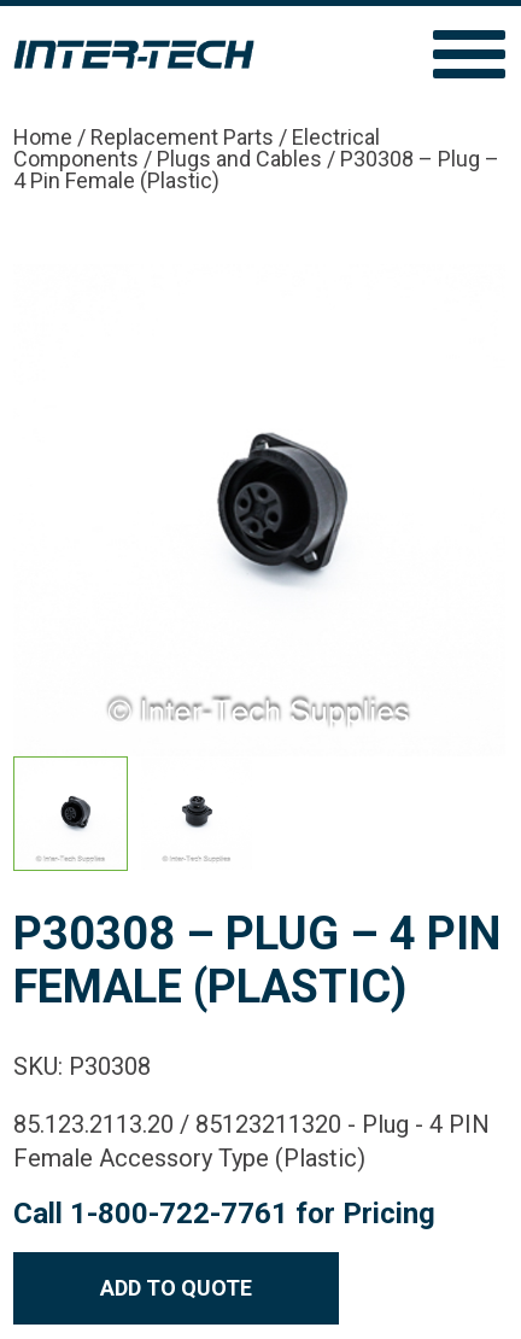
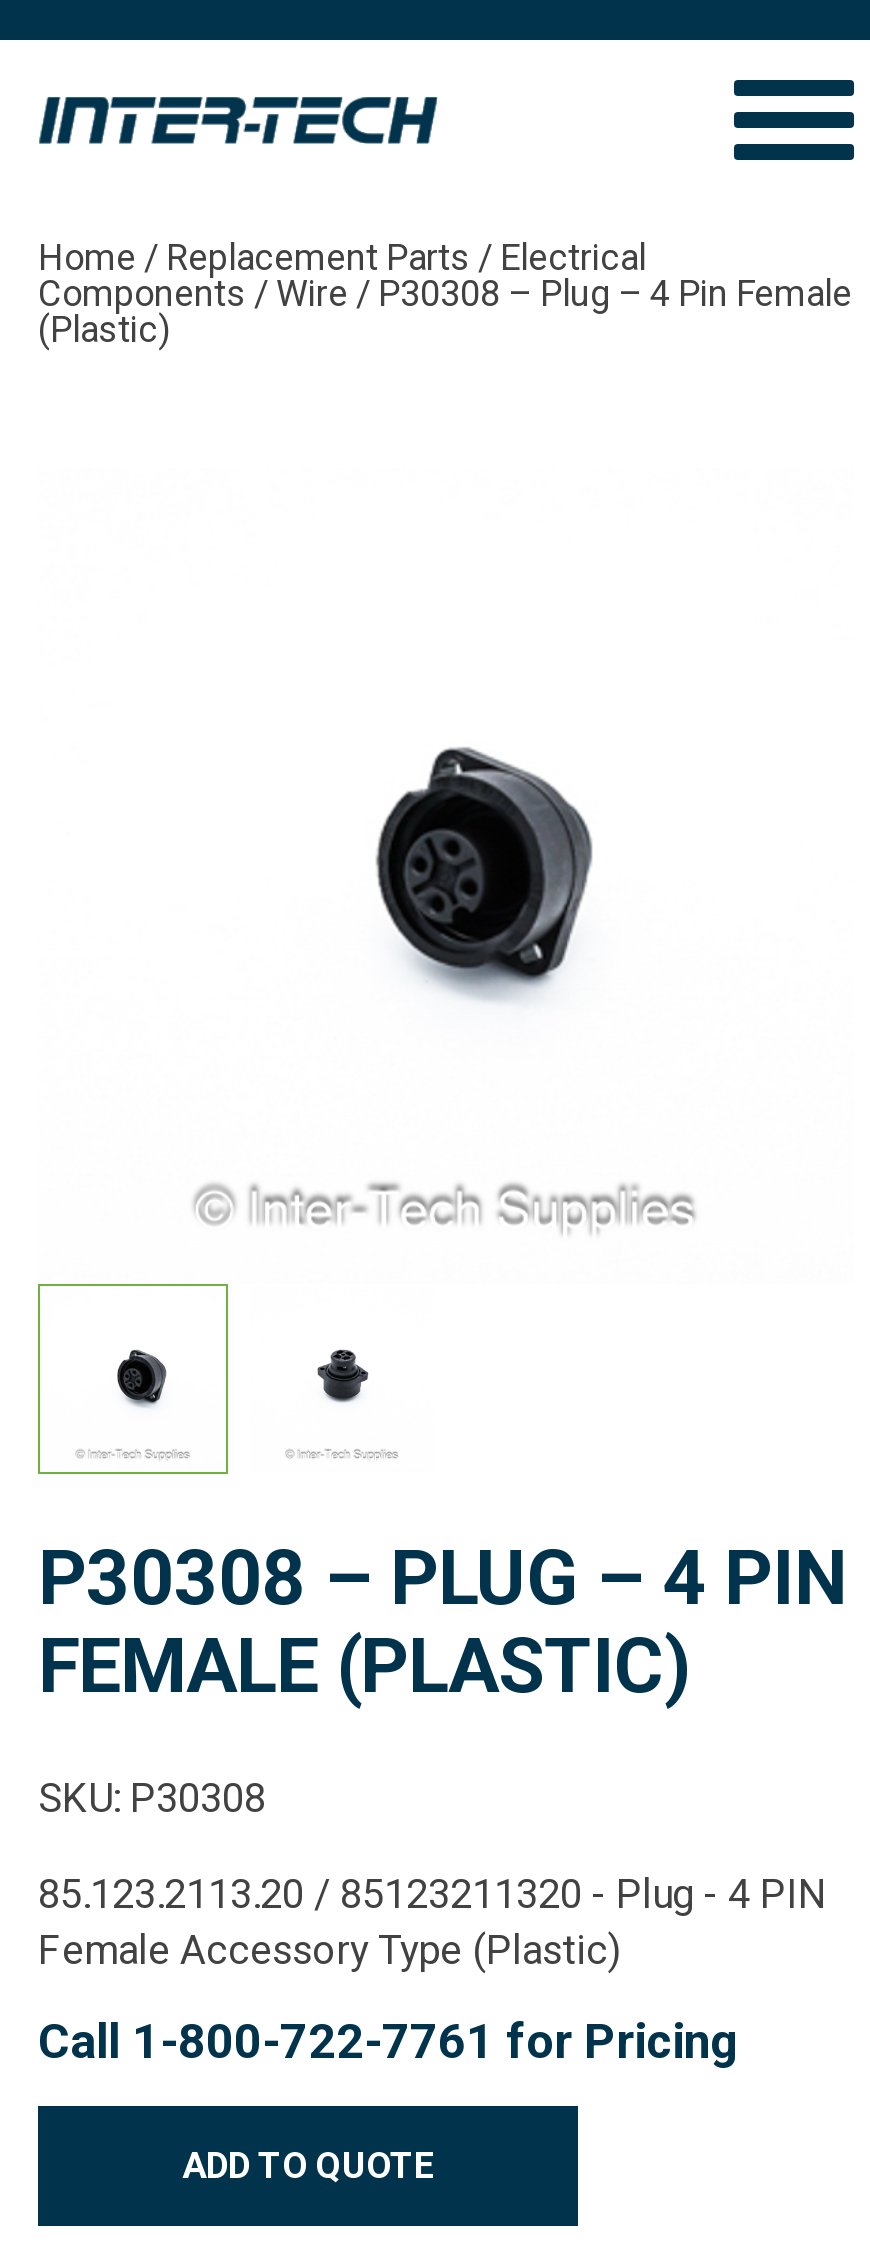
[13,146,499,193] Components / Plugs and Cables / P30308 – Plug – | 4 Pin Female (Plastic) -> [38,272,852,350] Components / Wire / P30308 – Plug – 4 Pin Female | (Plastic)

